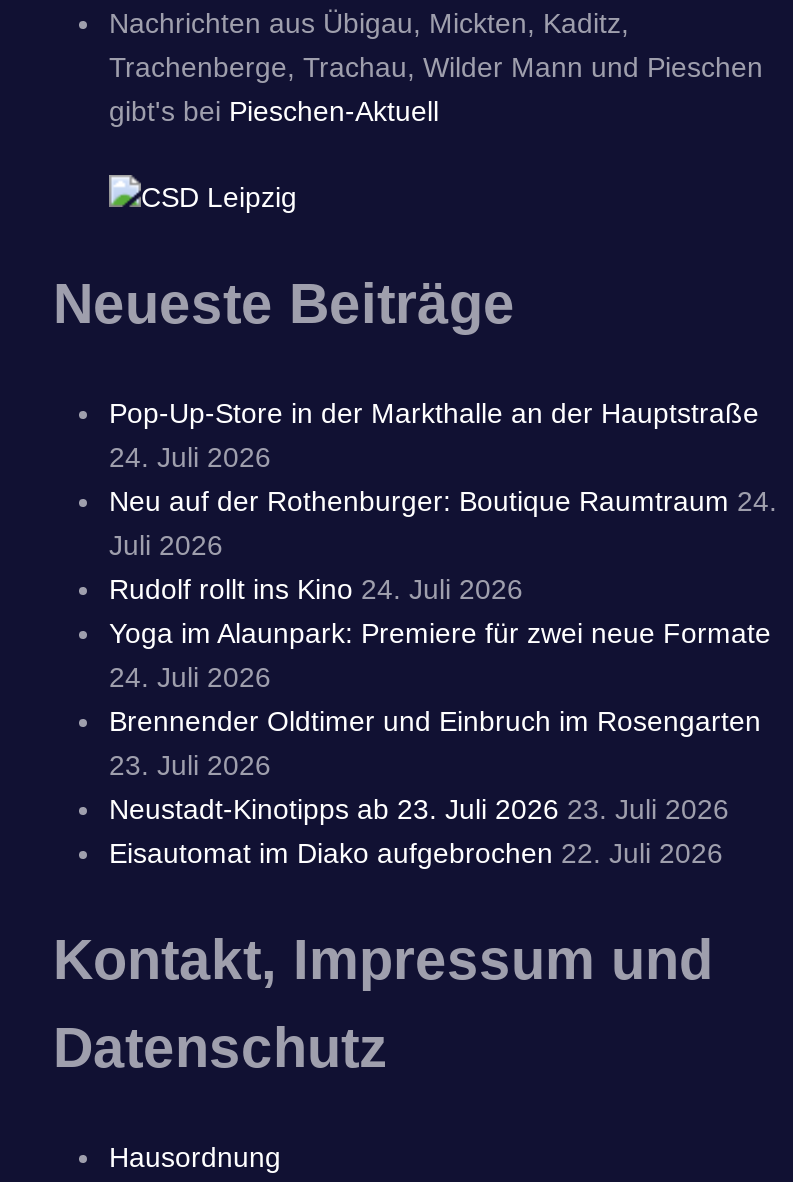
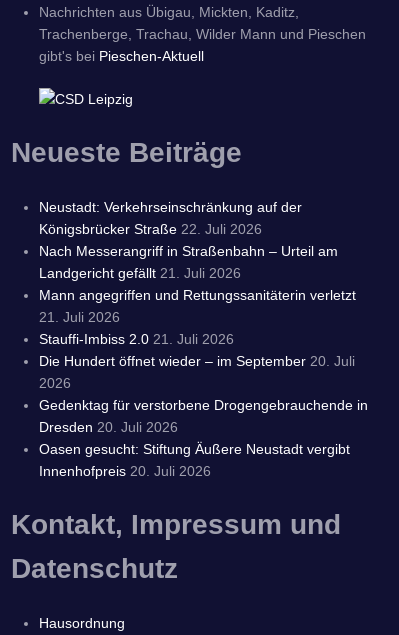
[109,398,777,870] Pop-Up-Store in der Markthalle an der Hauptstraße | 24. Juli 2026 | Neu auf der Rothenburger: Boutique Raumtraum 24. | Juli 2026 | Rudolf rollt ins Kino 24. Juli 2026 | Yoga im Alaunpark: Premiere für zwei neue Formate | 24. Juli 2026 | Brennender Oldtimer und Einbruch im Rosengarten | 23. Juli 2026 | Neustadt-Kinotipps ab 23. Juli 2026 23. Juli 2026 | Eisautomat im Diako aufgebrochen 22. Juli 2026 -> [39,199,368,479] Neustadt: Verkehrseinschränkung auf der | Königsbrücker Straße 22. Juli 2026 | Nach Messerangriff in Straßenbahn – Urteil am | Landgericht gefällt 21. Juli 2026 | Mann angegriffen und Rettungssanitäterin verletzt | 21. Juli 2026 | Stauffi-Imbiss 2.0 21. Juli 2026 | Die Hundert öffnet wieder – im September 20. Juli | 2026 | Gedenktag für verstorbene Drogengebrauchende in | Dresden 20. Juli 2026 | Oasen gesucht: Stiftung Äußere Neustadt vergibt | Innenhofpreis 20. Juli 2026

